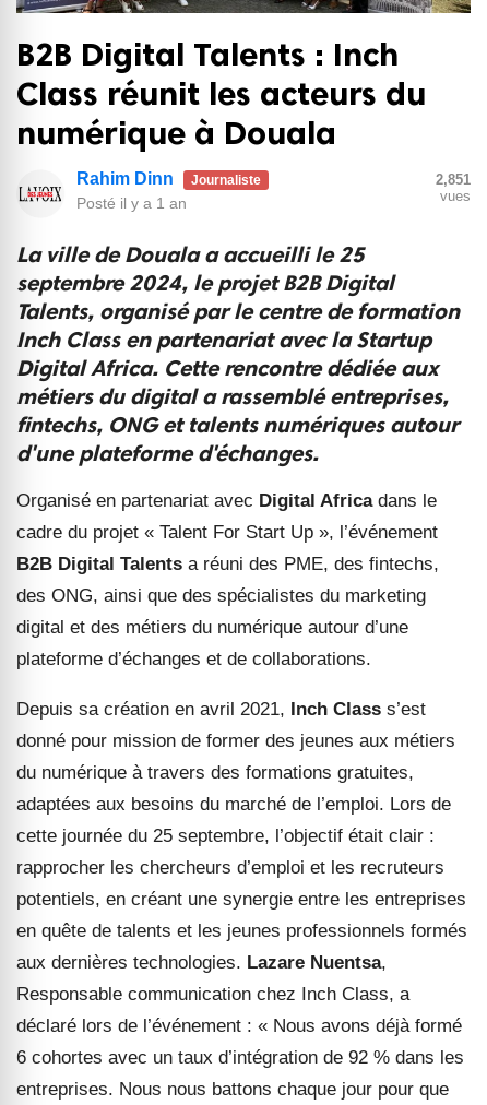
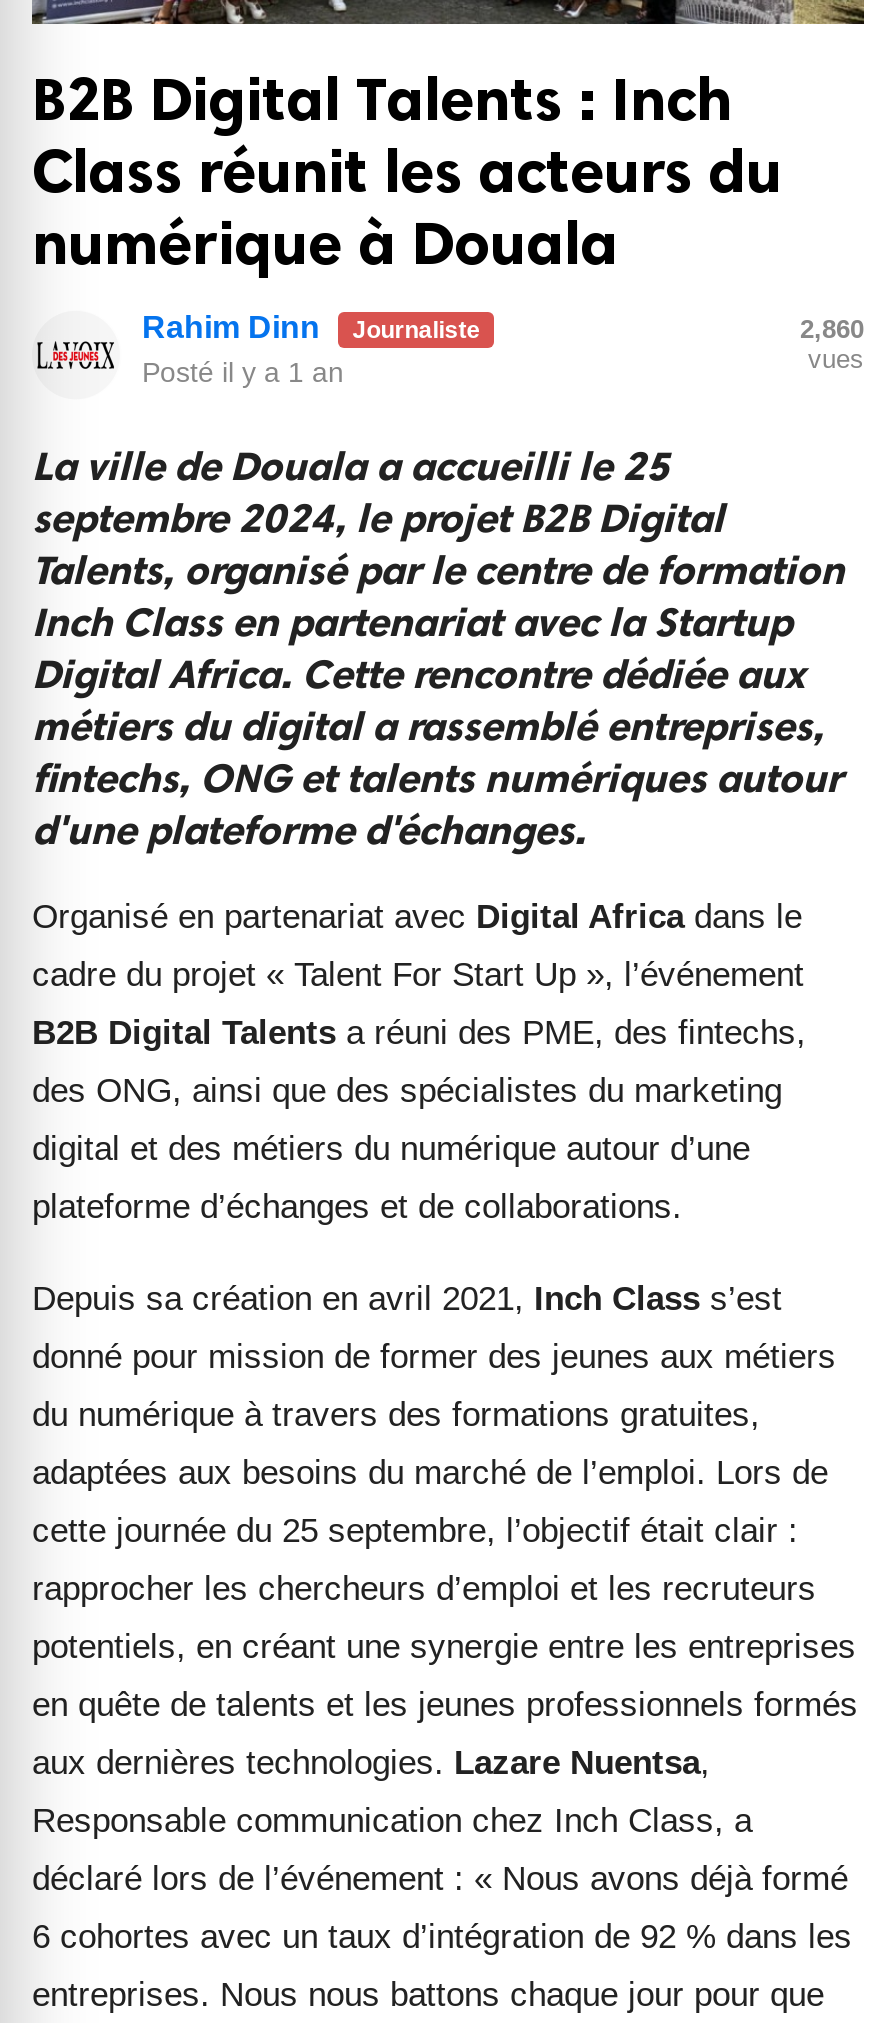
[436,171,471,187] 2,851 -> [800,313,864,343] 2,860

